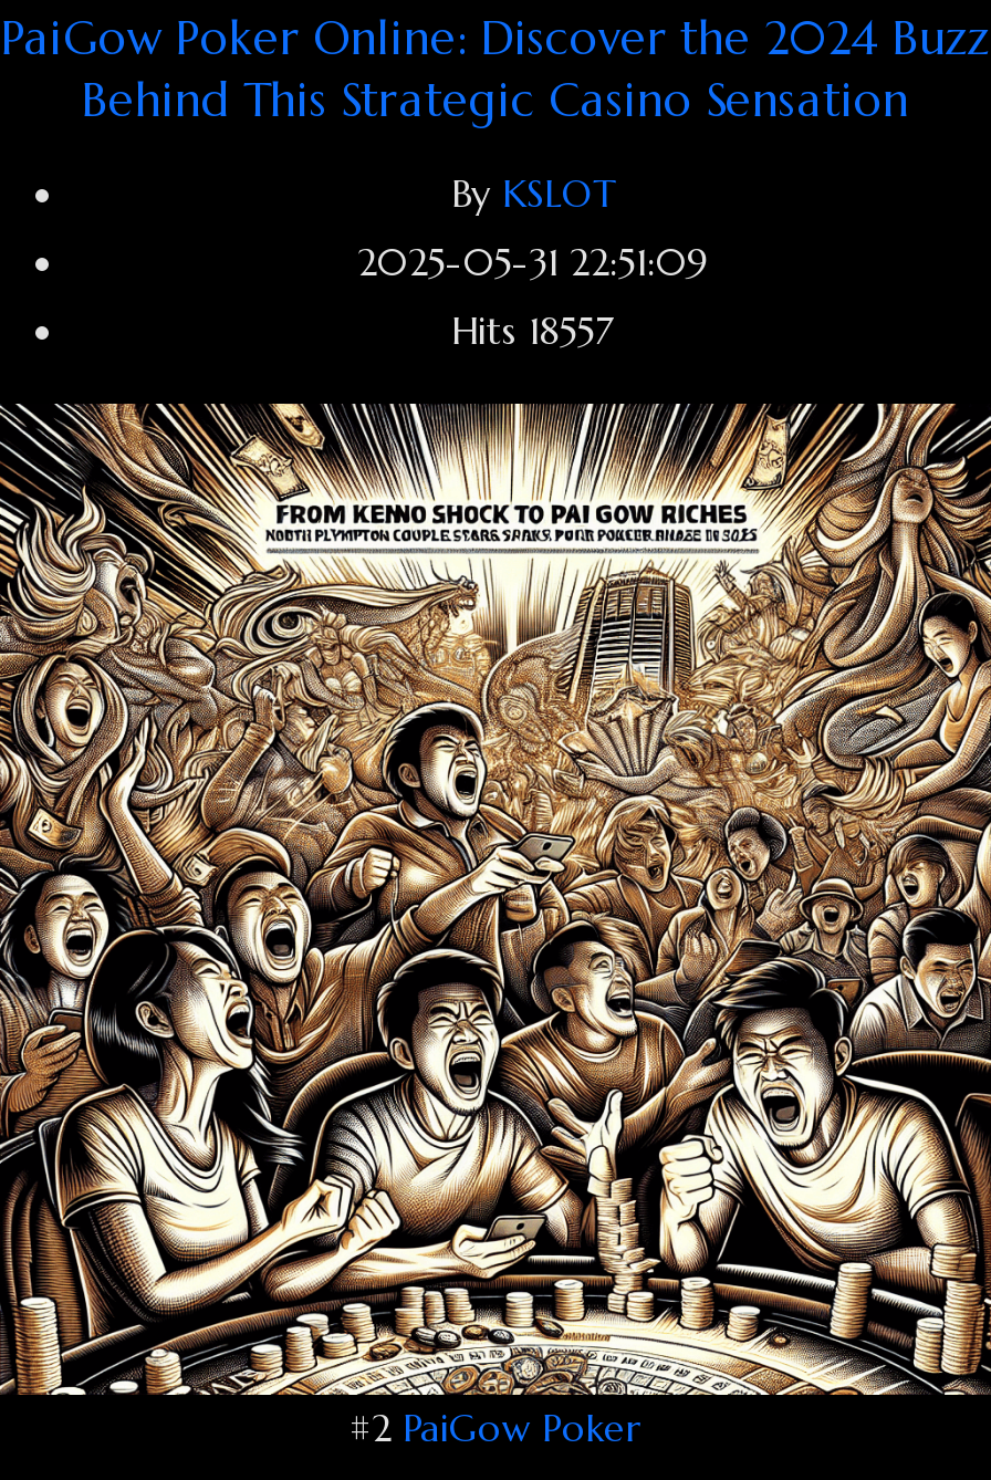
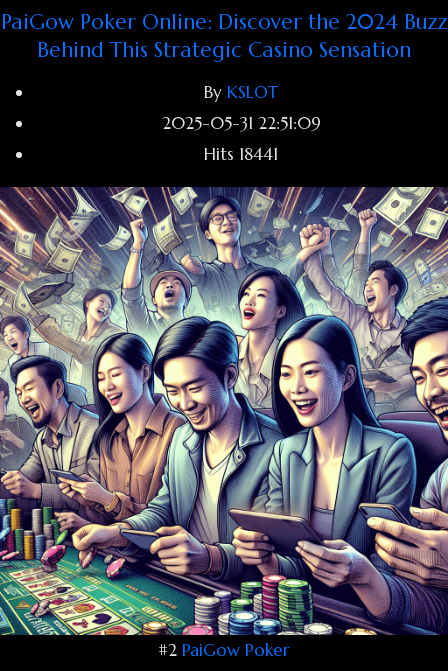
[451,307,615,356] Hits 18557 -> [204,143,278,165] Hits 18441
[7,402,984,1397] [image] -> [3,186,445,636] [image]

